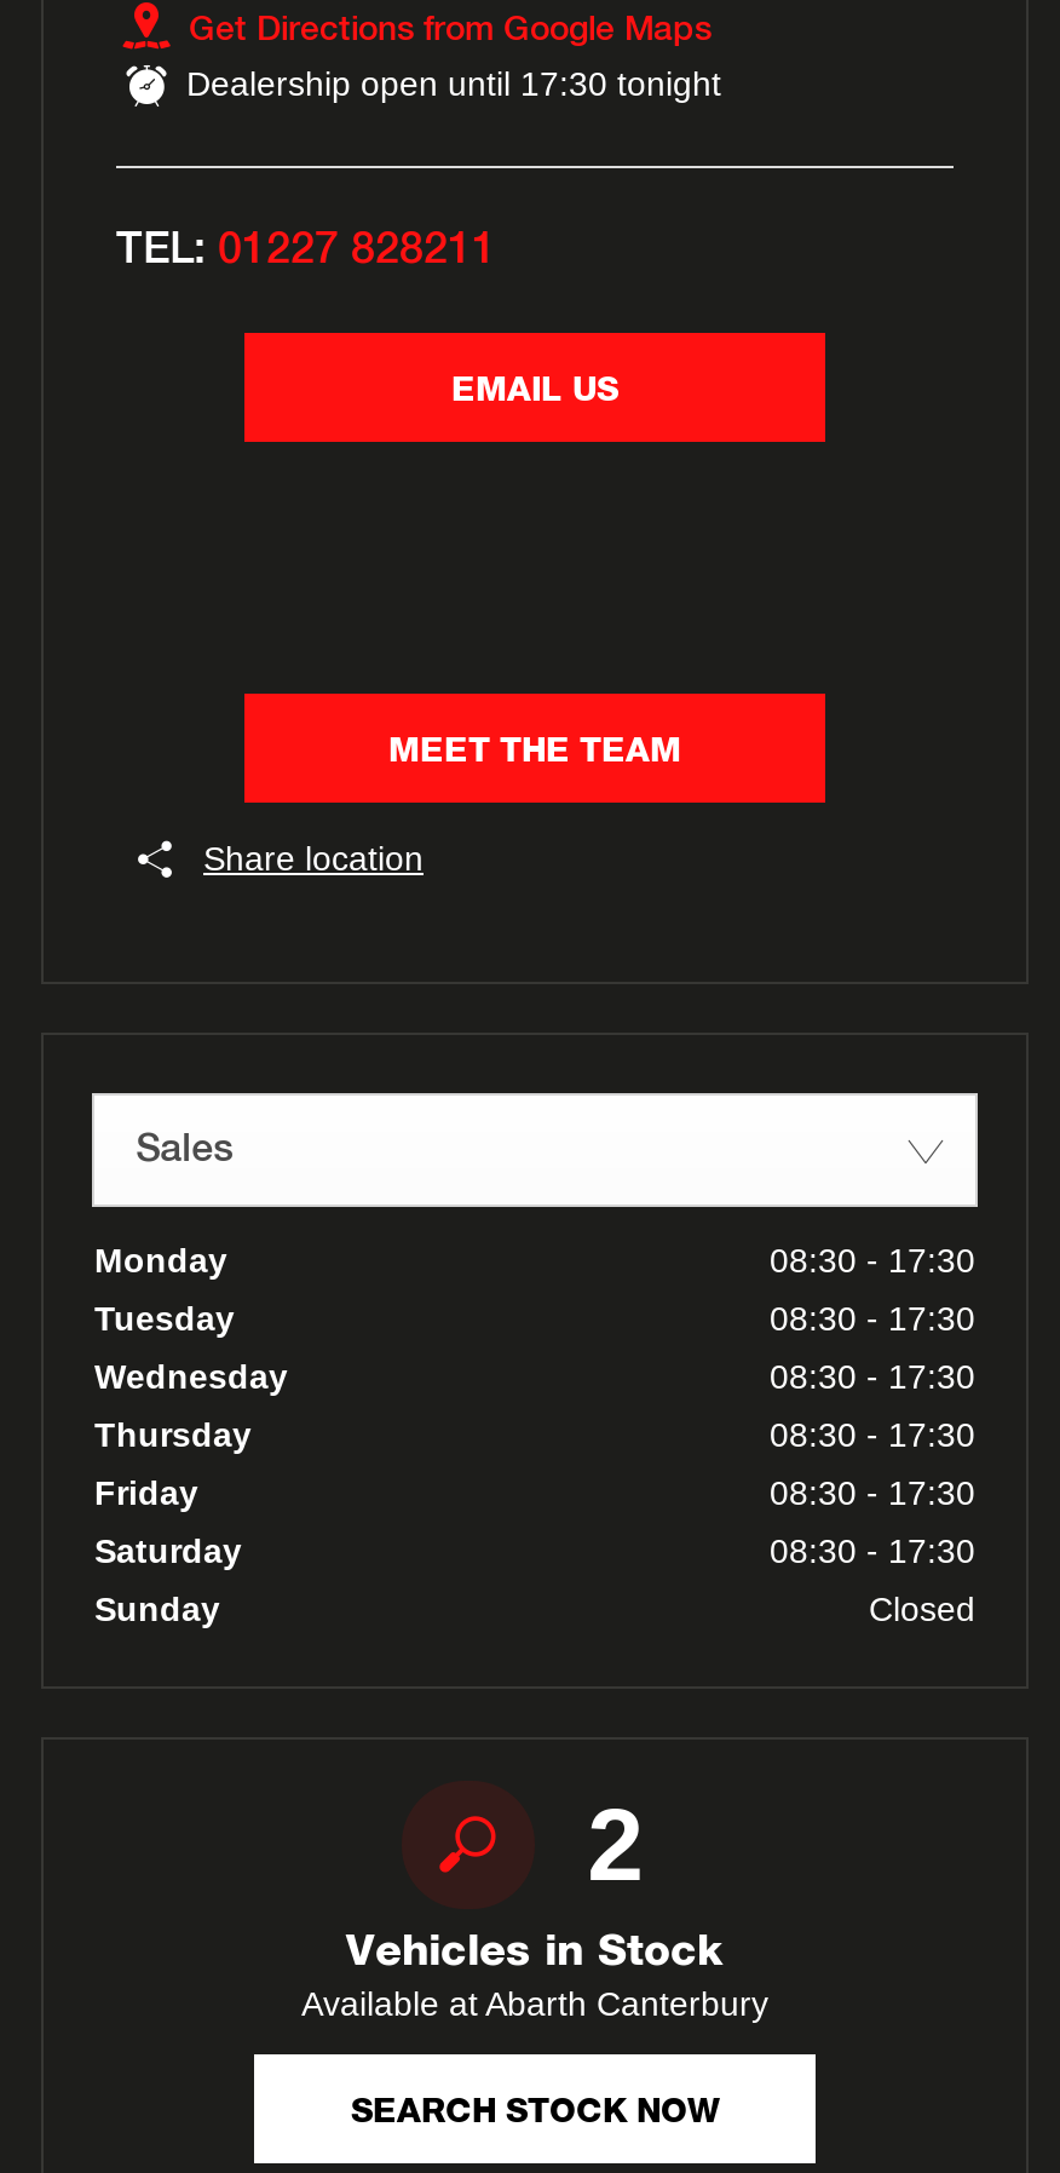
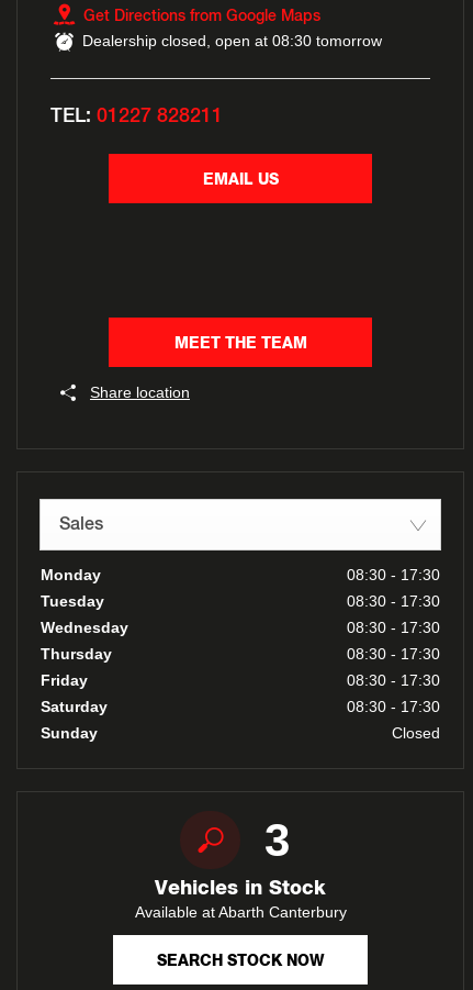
[186,65,721,103] Dealership open until 17:30 tonight -> [82,32,382,50] Dealership closed, open at 08:30 tomorrow
[587,1788,643,1902] 2 -> [264,814,289,866] 3

